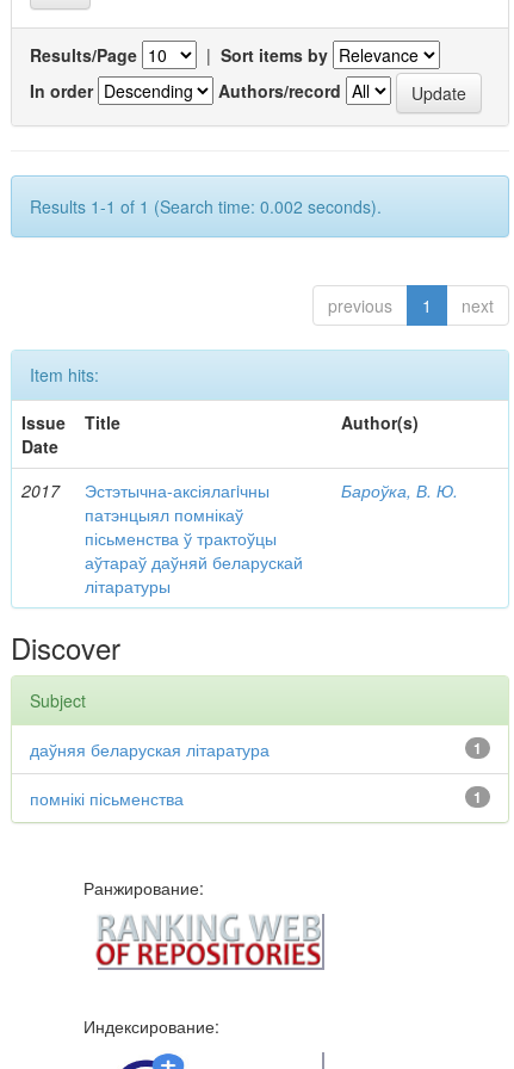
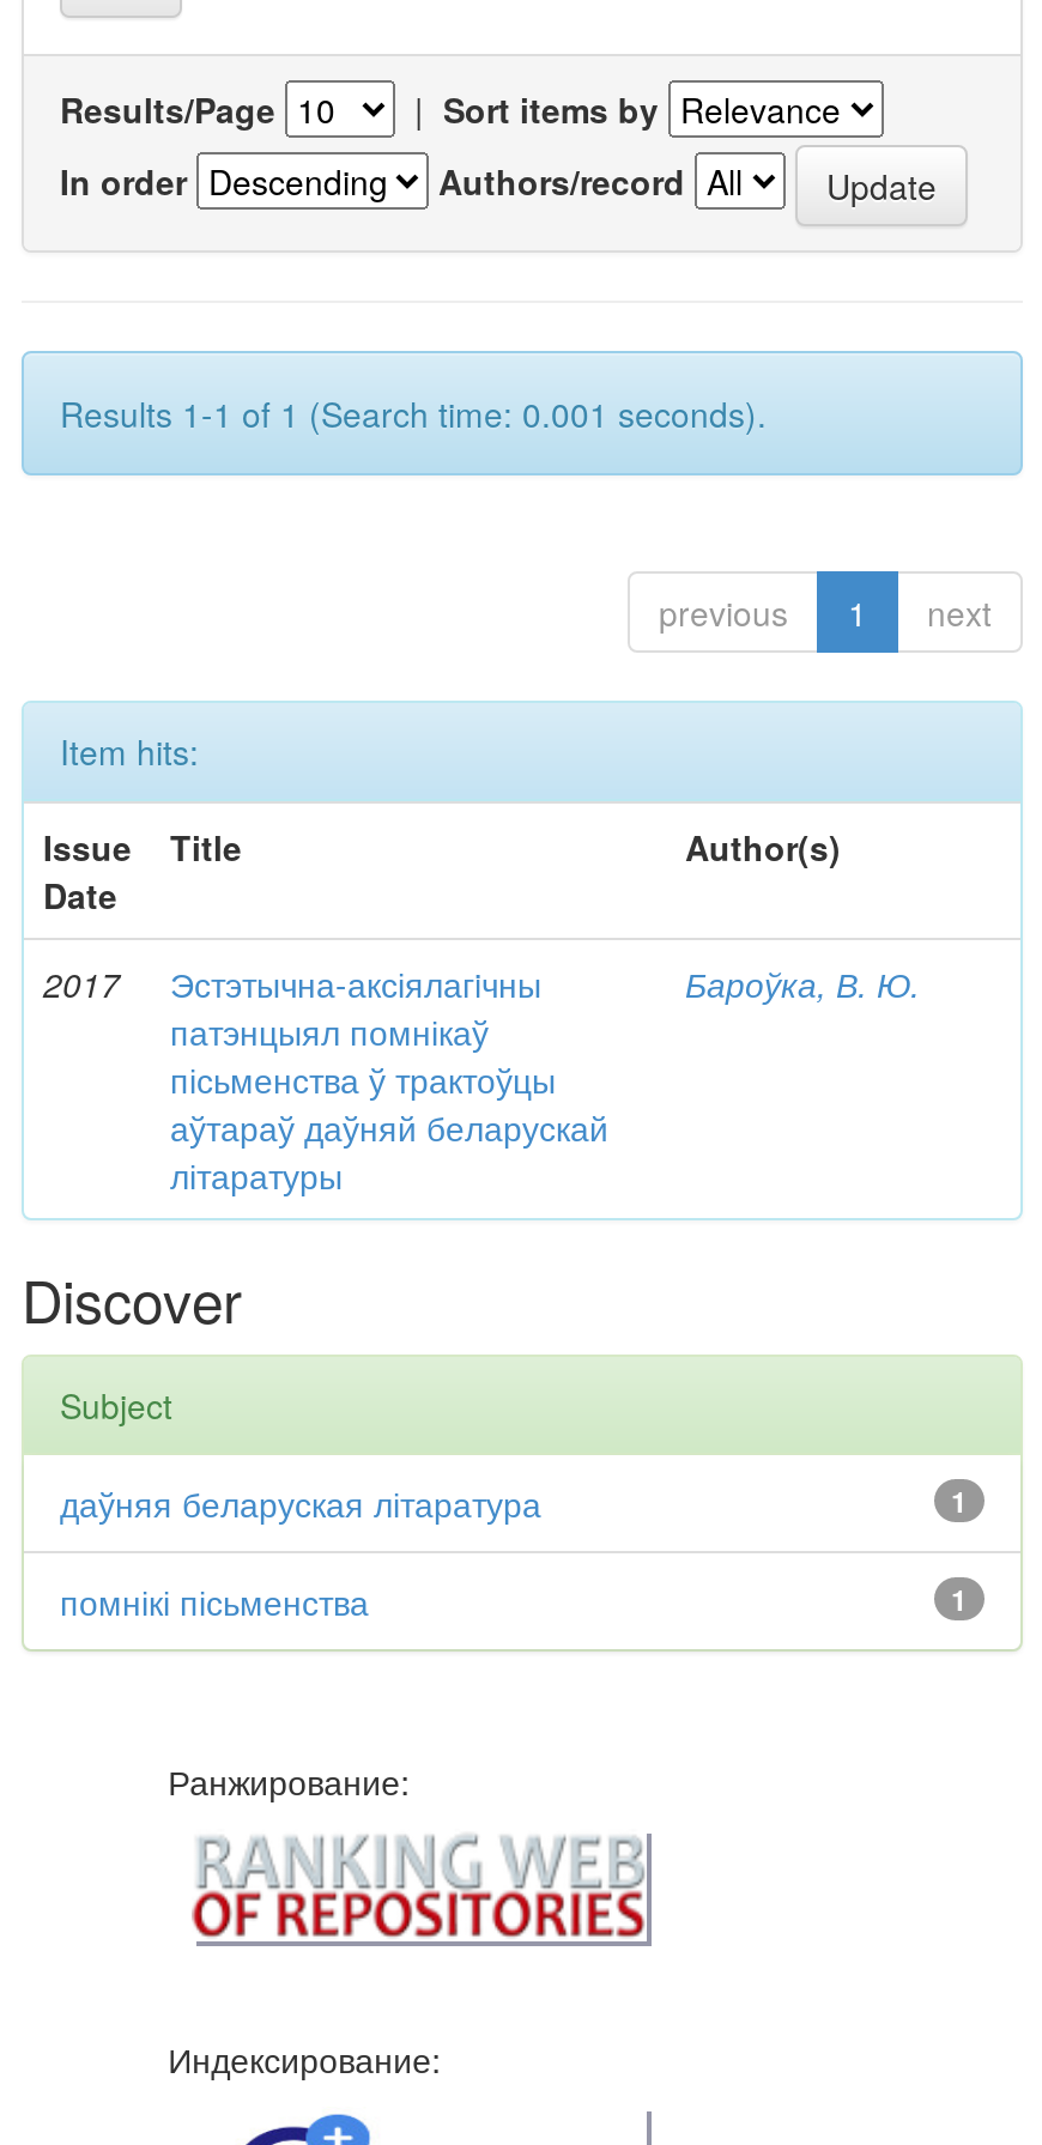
[30,194,382,218] Results 1-1 of 1 (Search time: 0.002 seconds). -> [60,389,767,437] Results 1-1 of 1 (Search time: 0.001 seconds).

